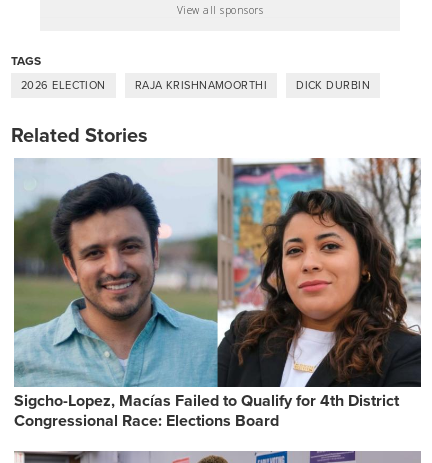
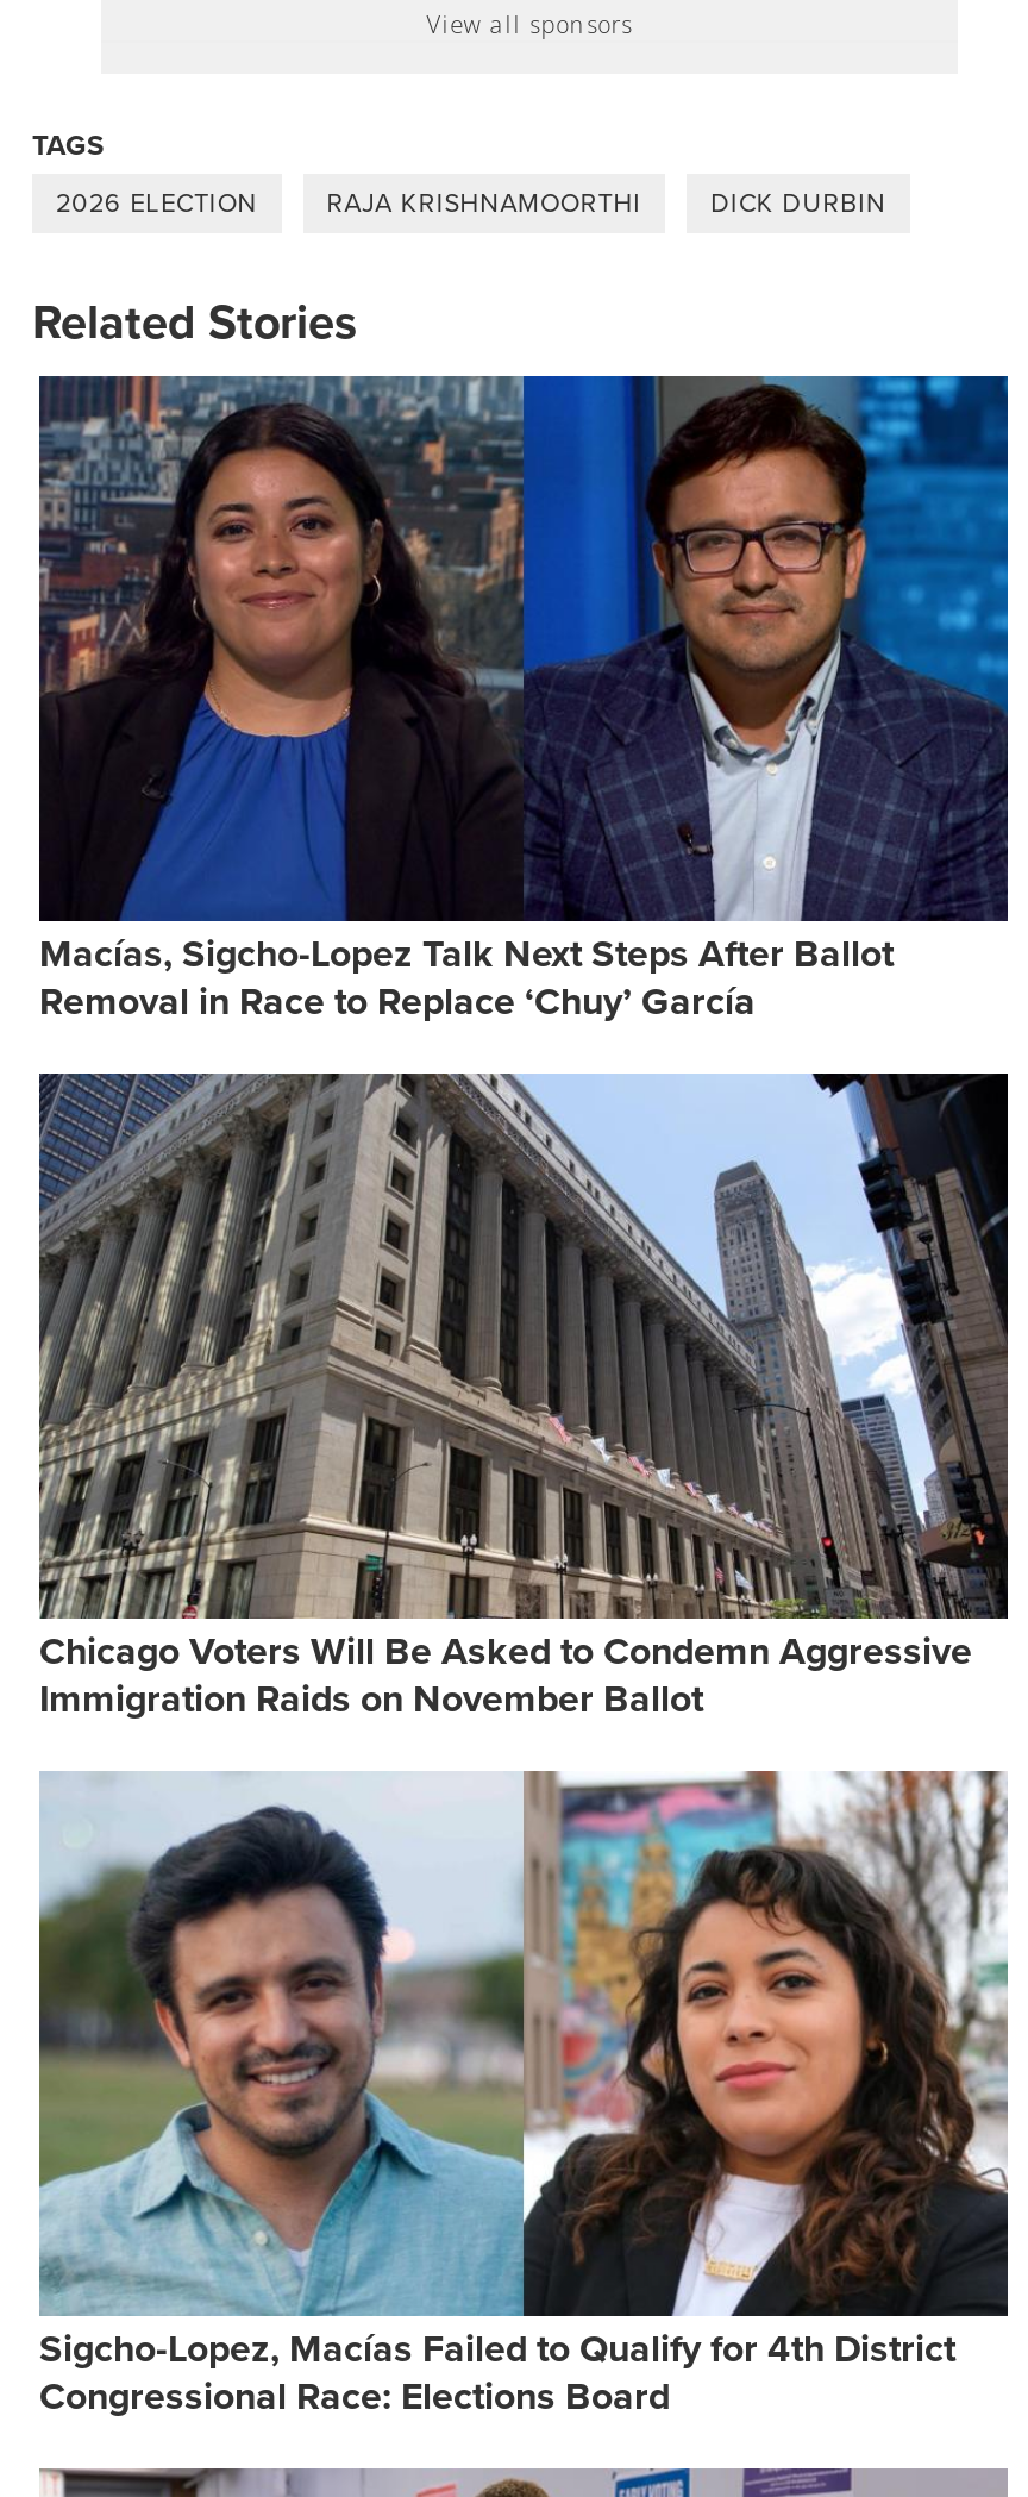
none -> [37,374,1010,1028] [image] | Macías, Sigcho-Lopez Talk Next Steps After Ballot | Removal in Race to Replace ‘Chuy’ García
none -> [37,1071,1008,1725] [image] | Chicago Voters Will Be Asked to Condemn Aggressive | Immigration Raids on November Ballot

